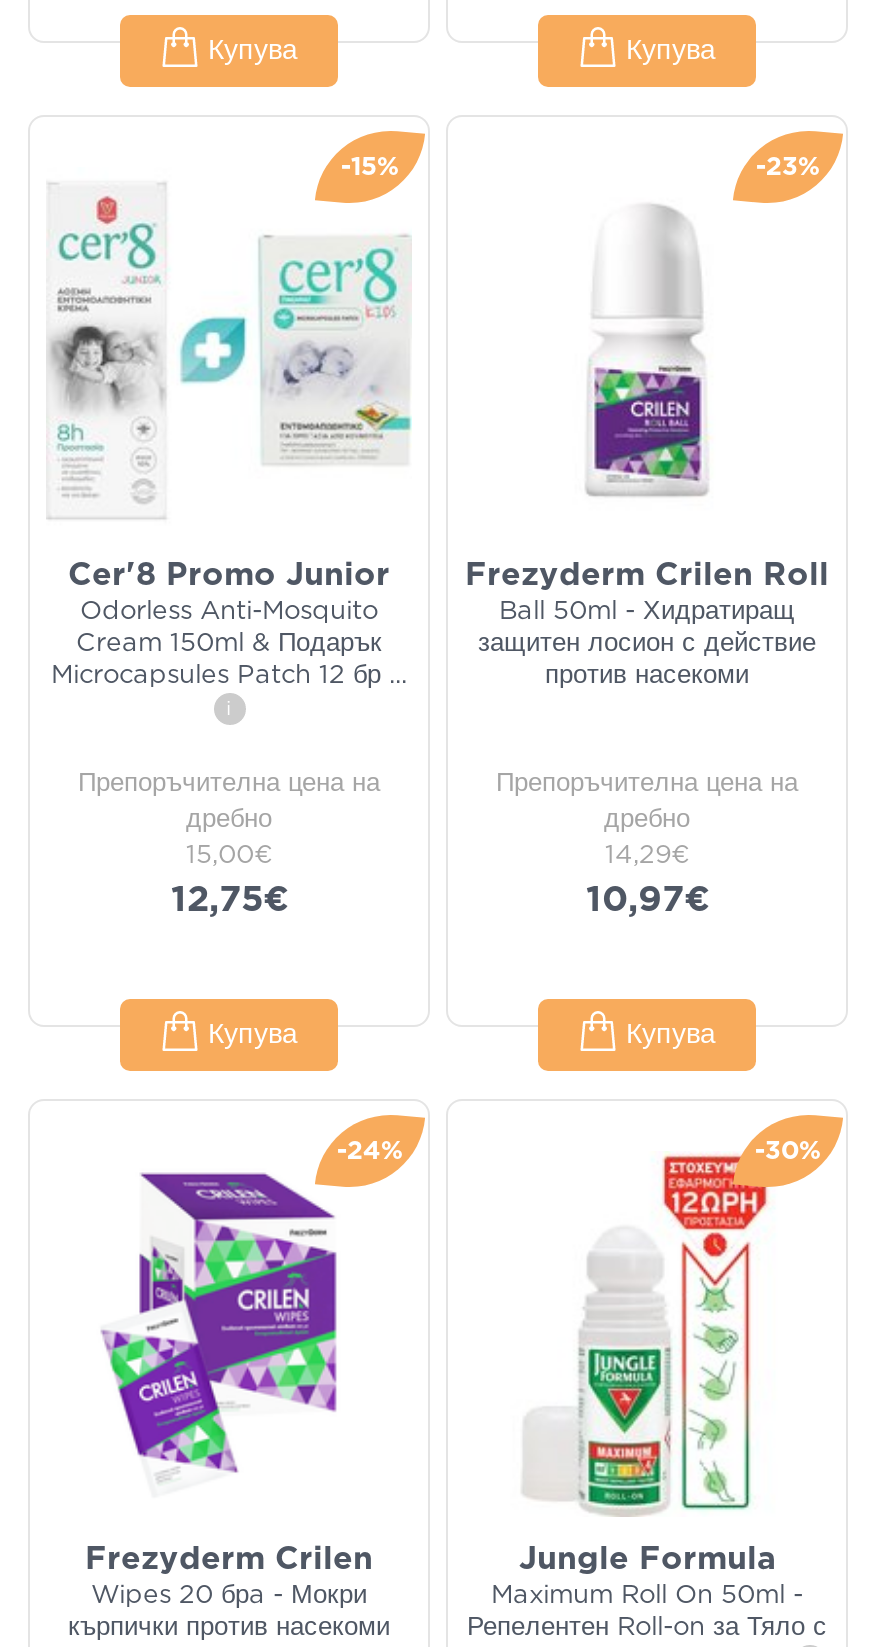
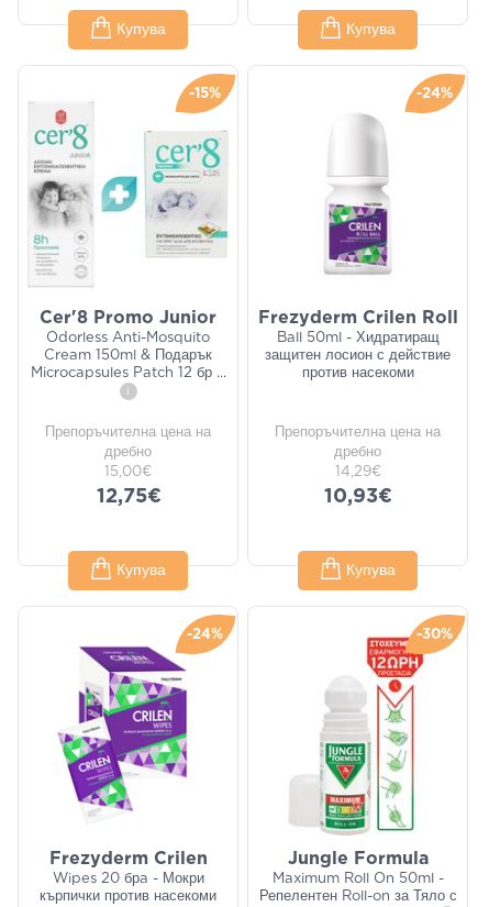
[756,155,820,181] -23% -> [417,87,453,101] -24%
[586,883,710,919] 10,97€ -> [324,487,392,507] 10,93€

